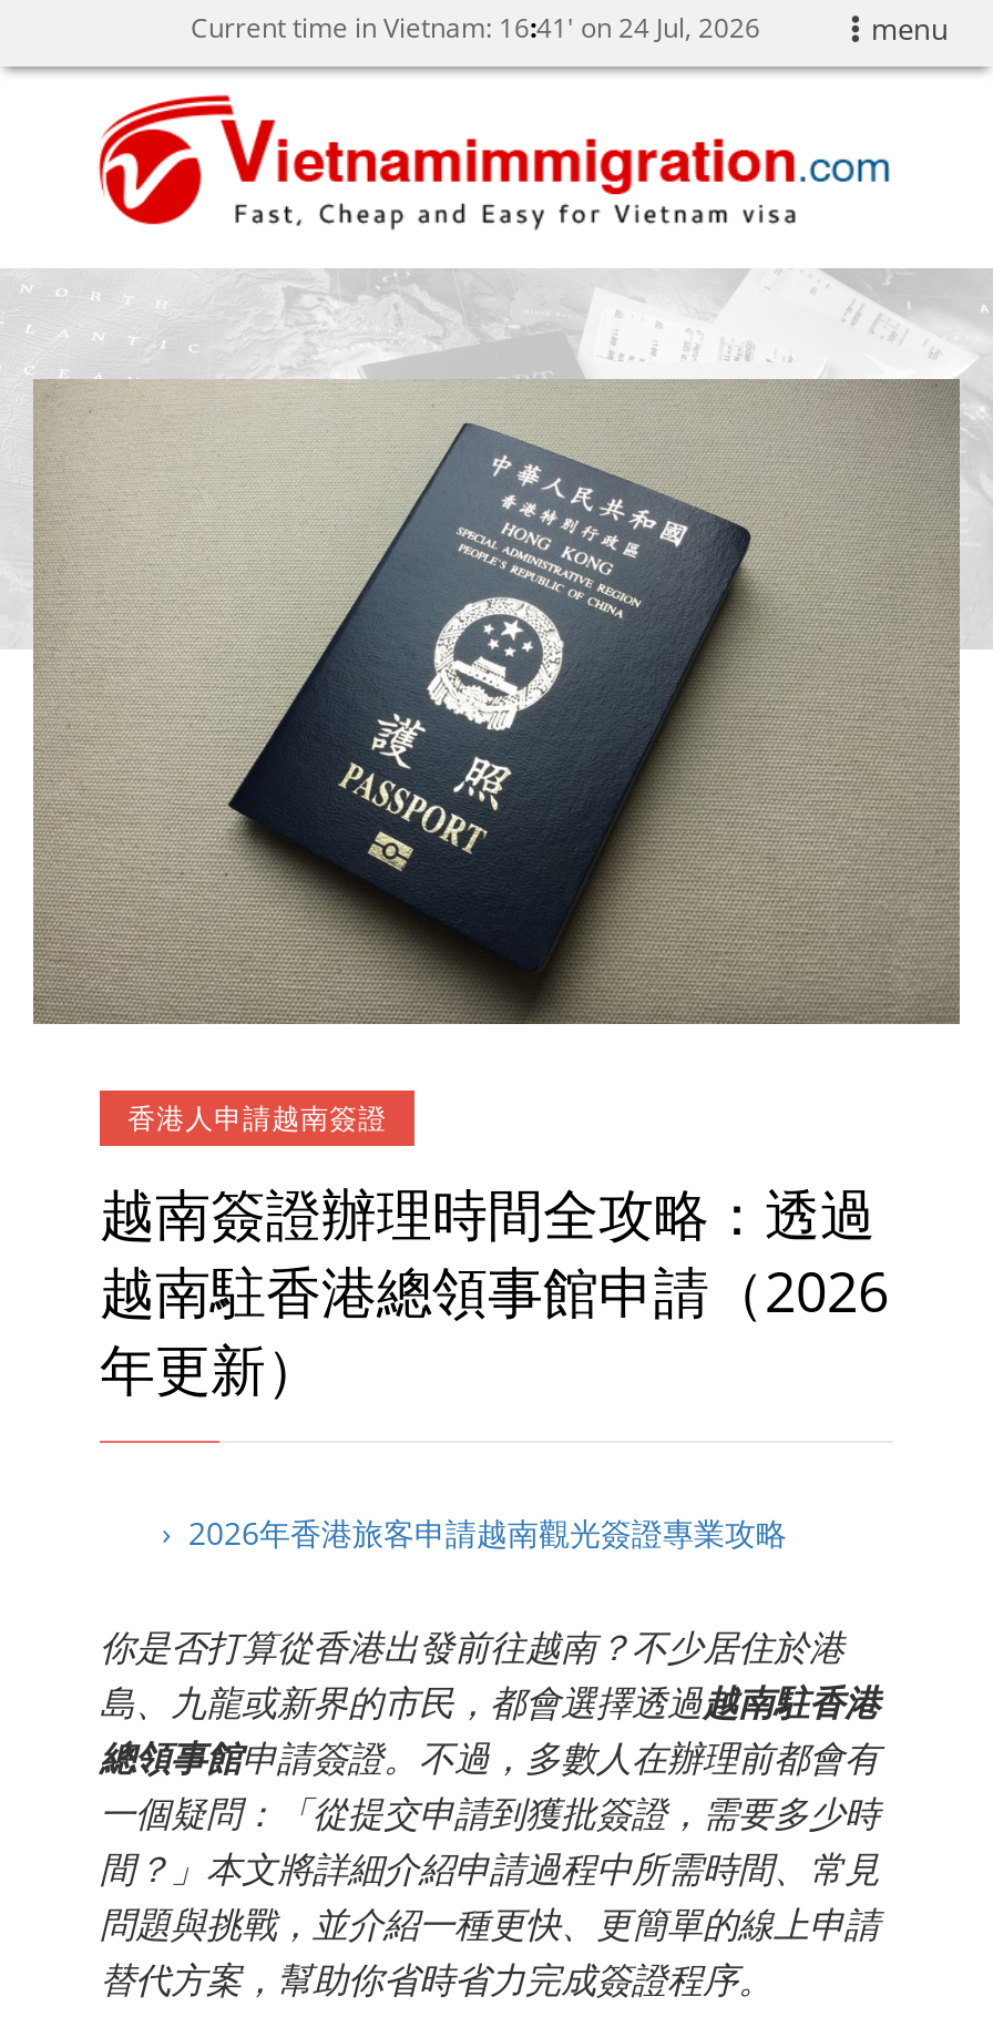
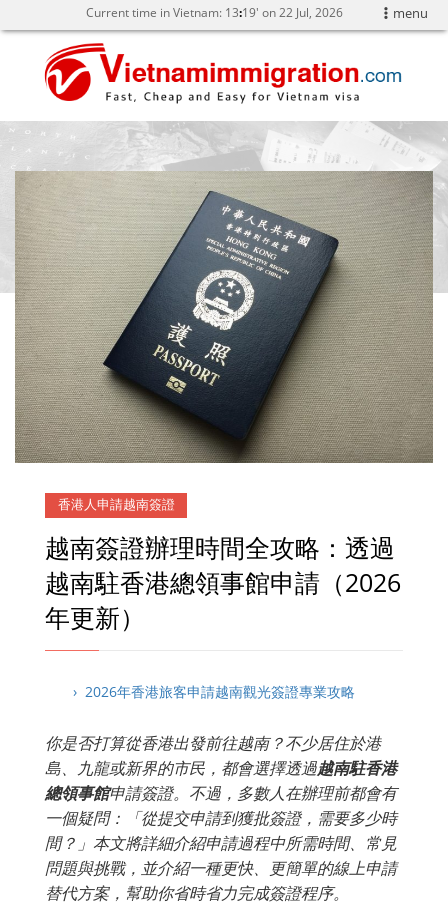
[191,9,760,47] Current time in Vietnam: 16 41' on 24 Jul, 2026 -> [86,4,343,21] Current time in Vietnam: 13 19' on 22 Jul, 2026

